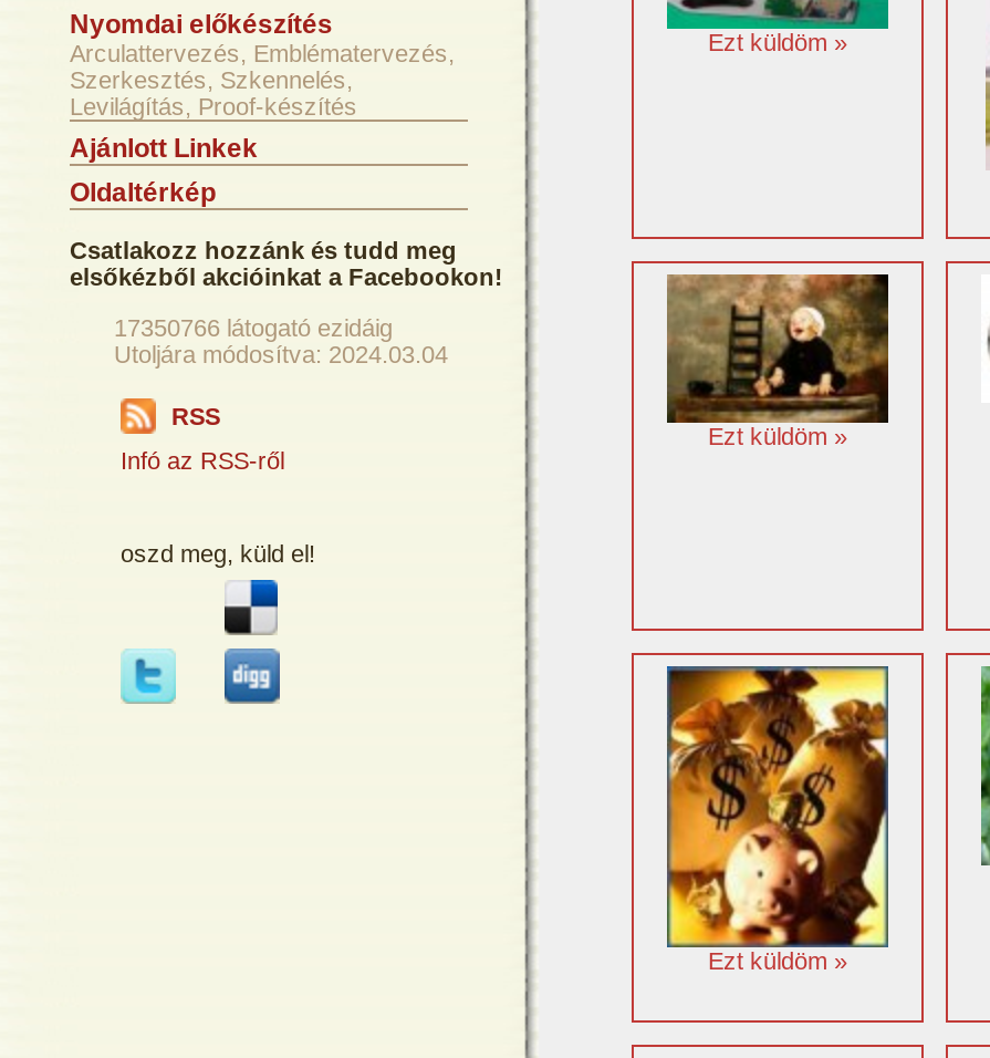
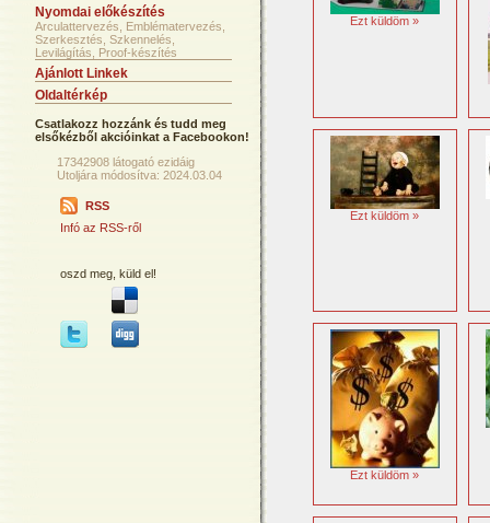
[114,314,393,341] 17350766 látogató ezidáig -> [57,155,195,168] 17342908 látogató ezidáig

